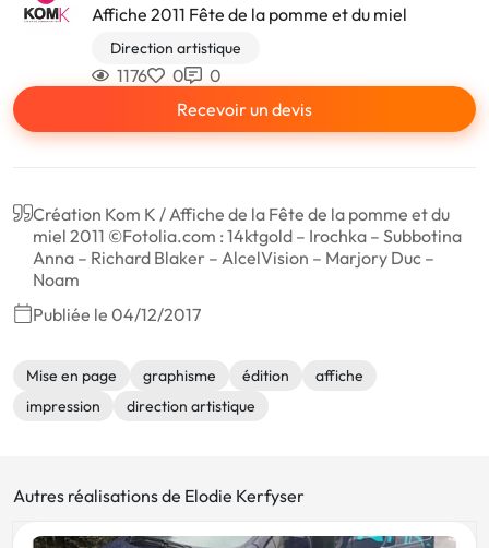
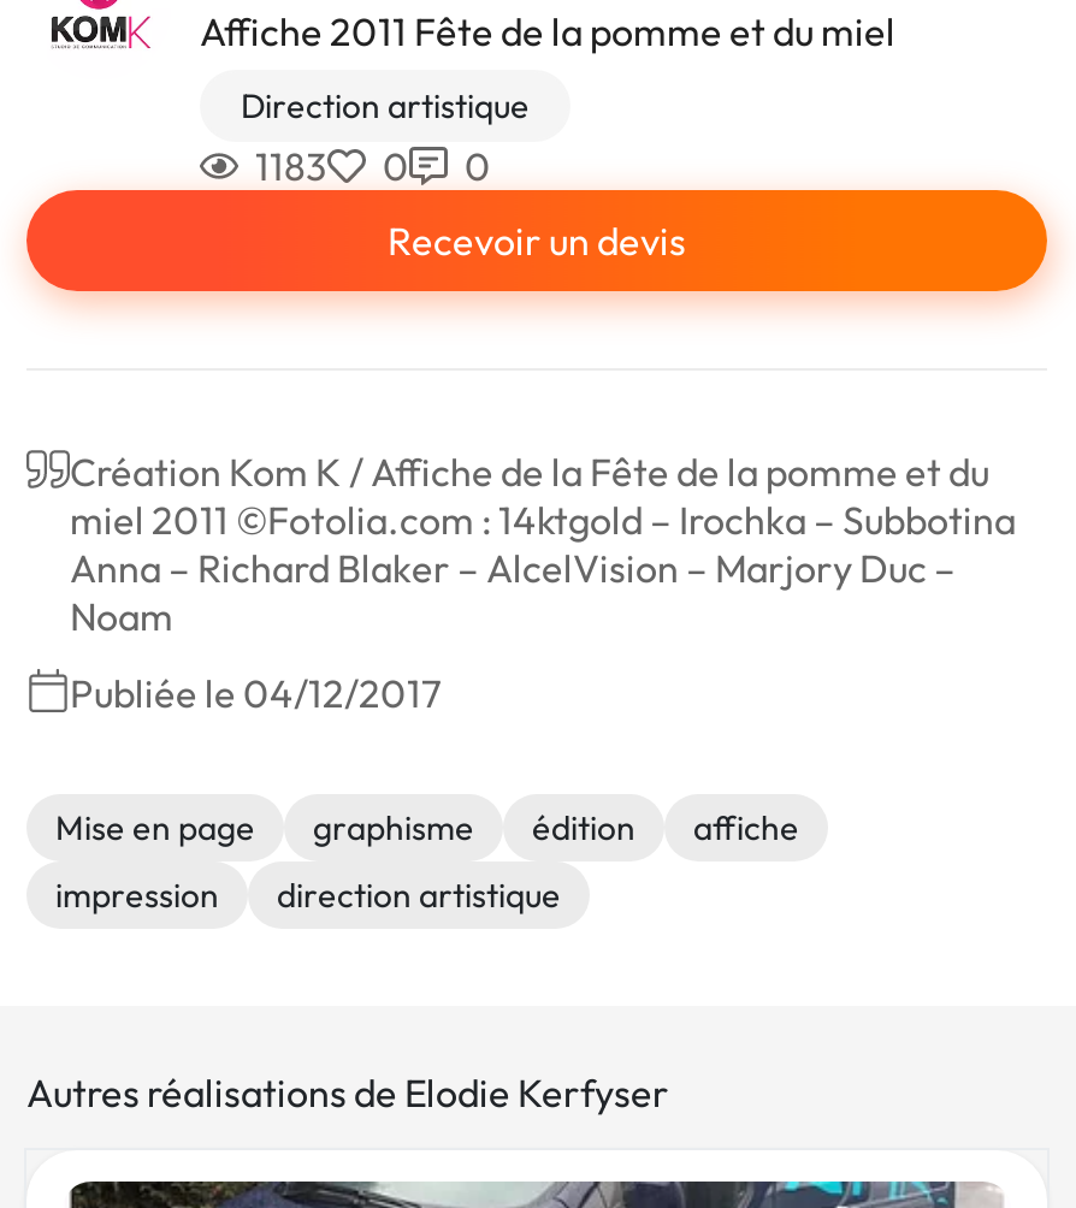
[114,64,147,86] 1176 -> [248,142,327,190] 1183

